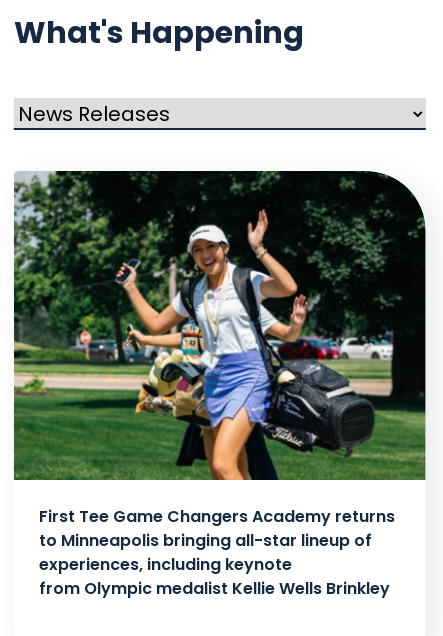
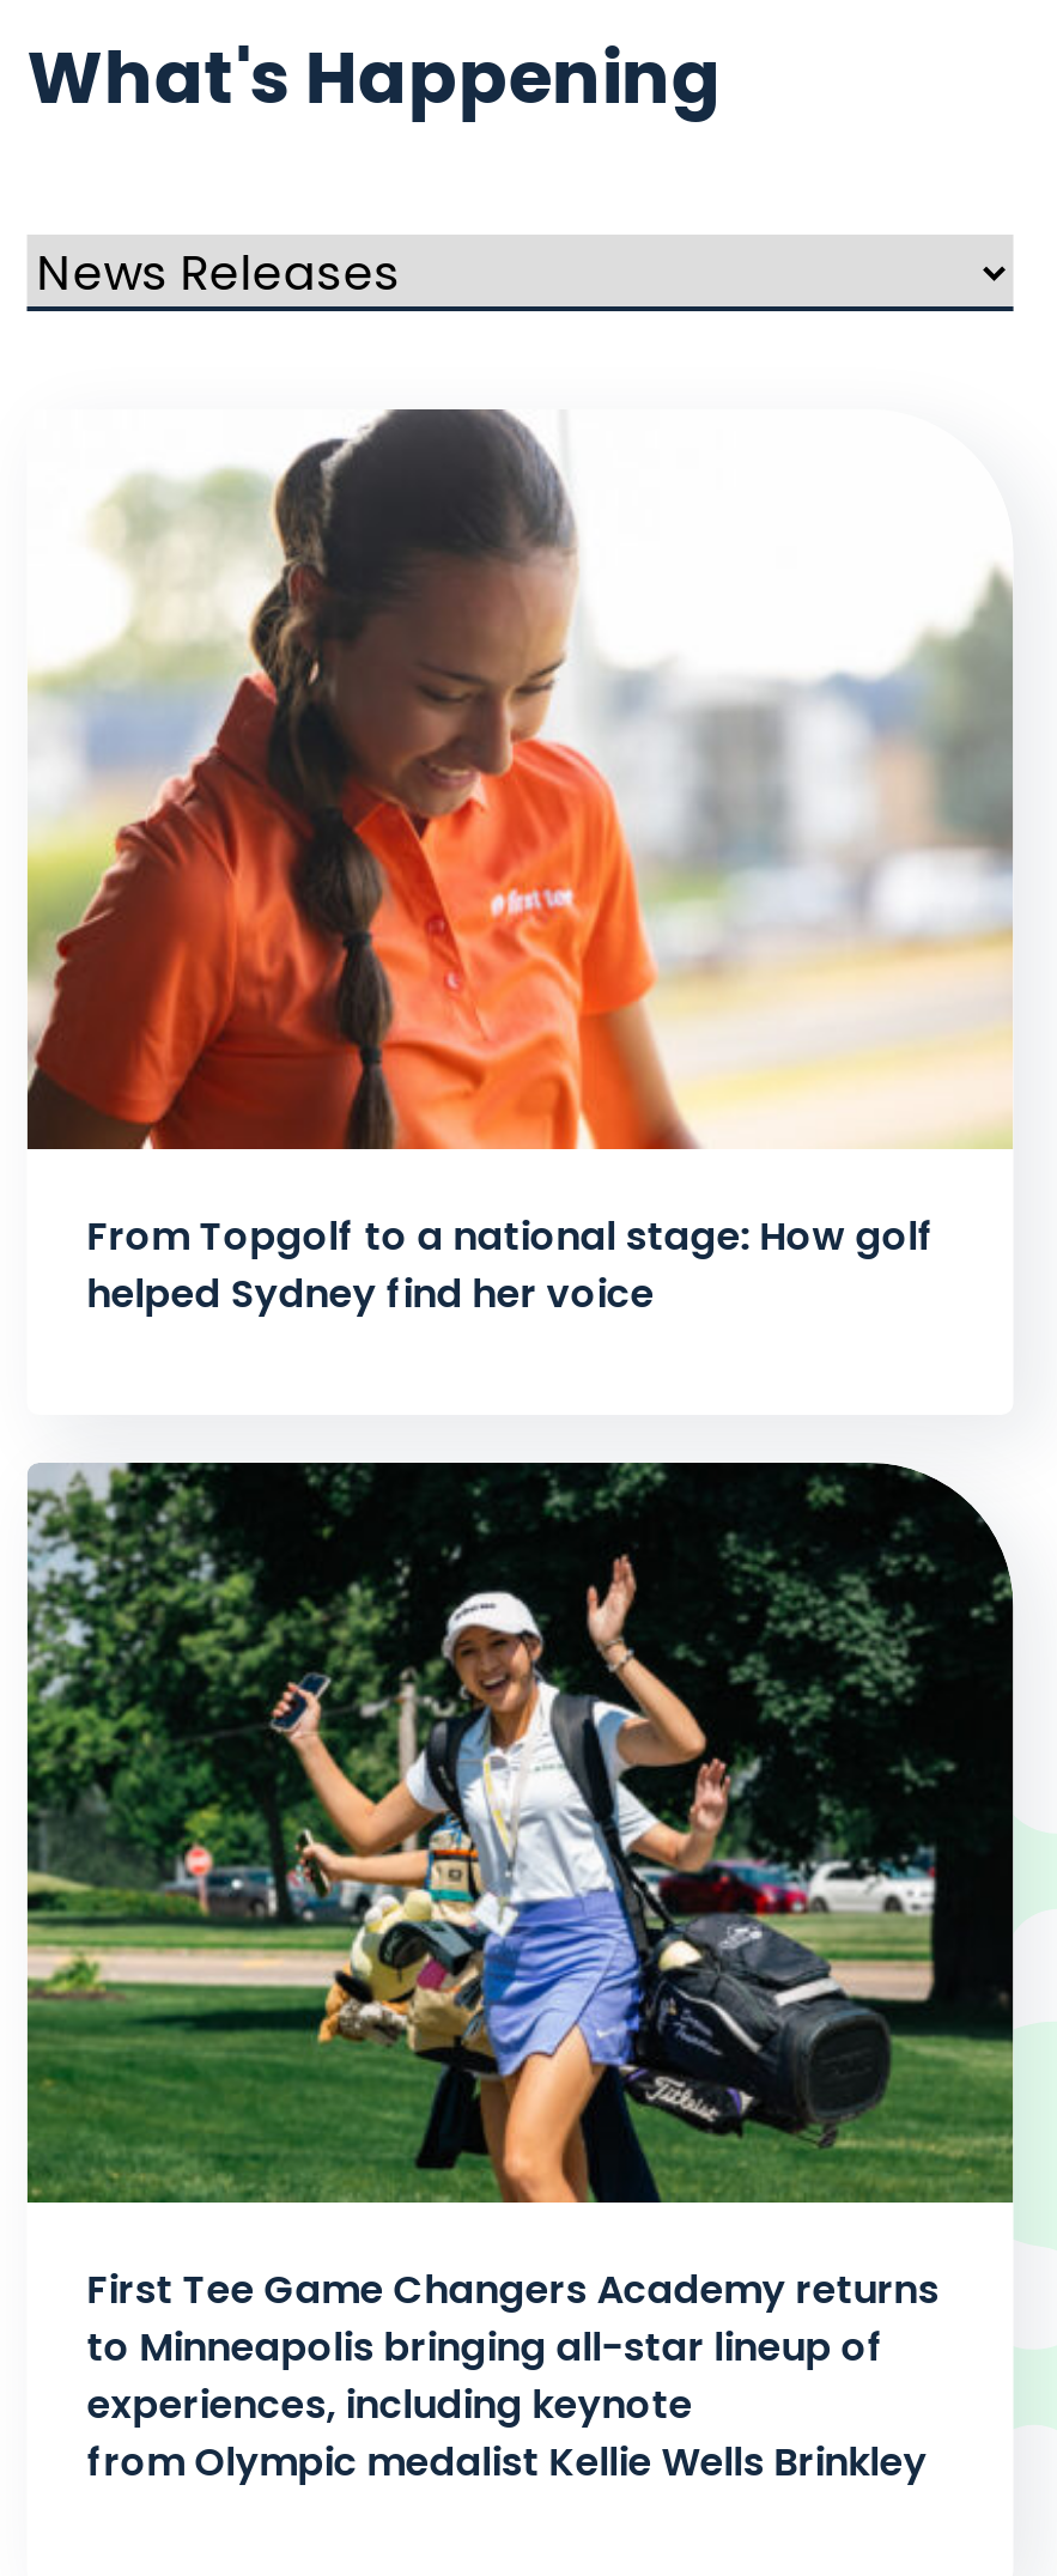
none -> [25,409,1014,1322] [image] | From Topgolf to a national stage: How golf | helped Sydney find her voice

